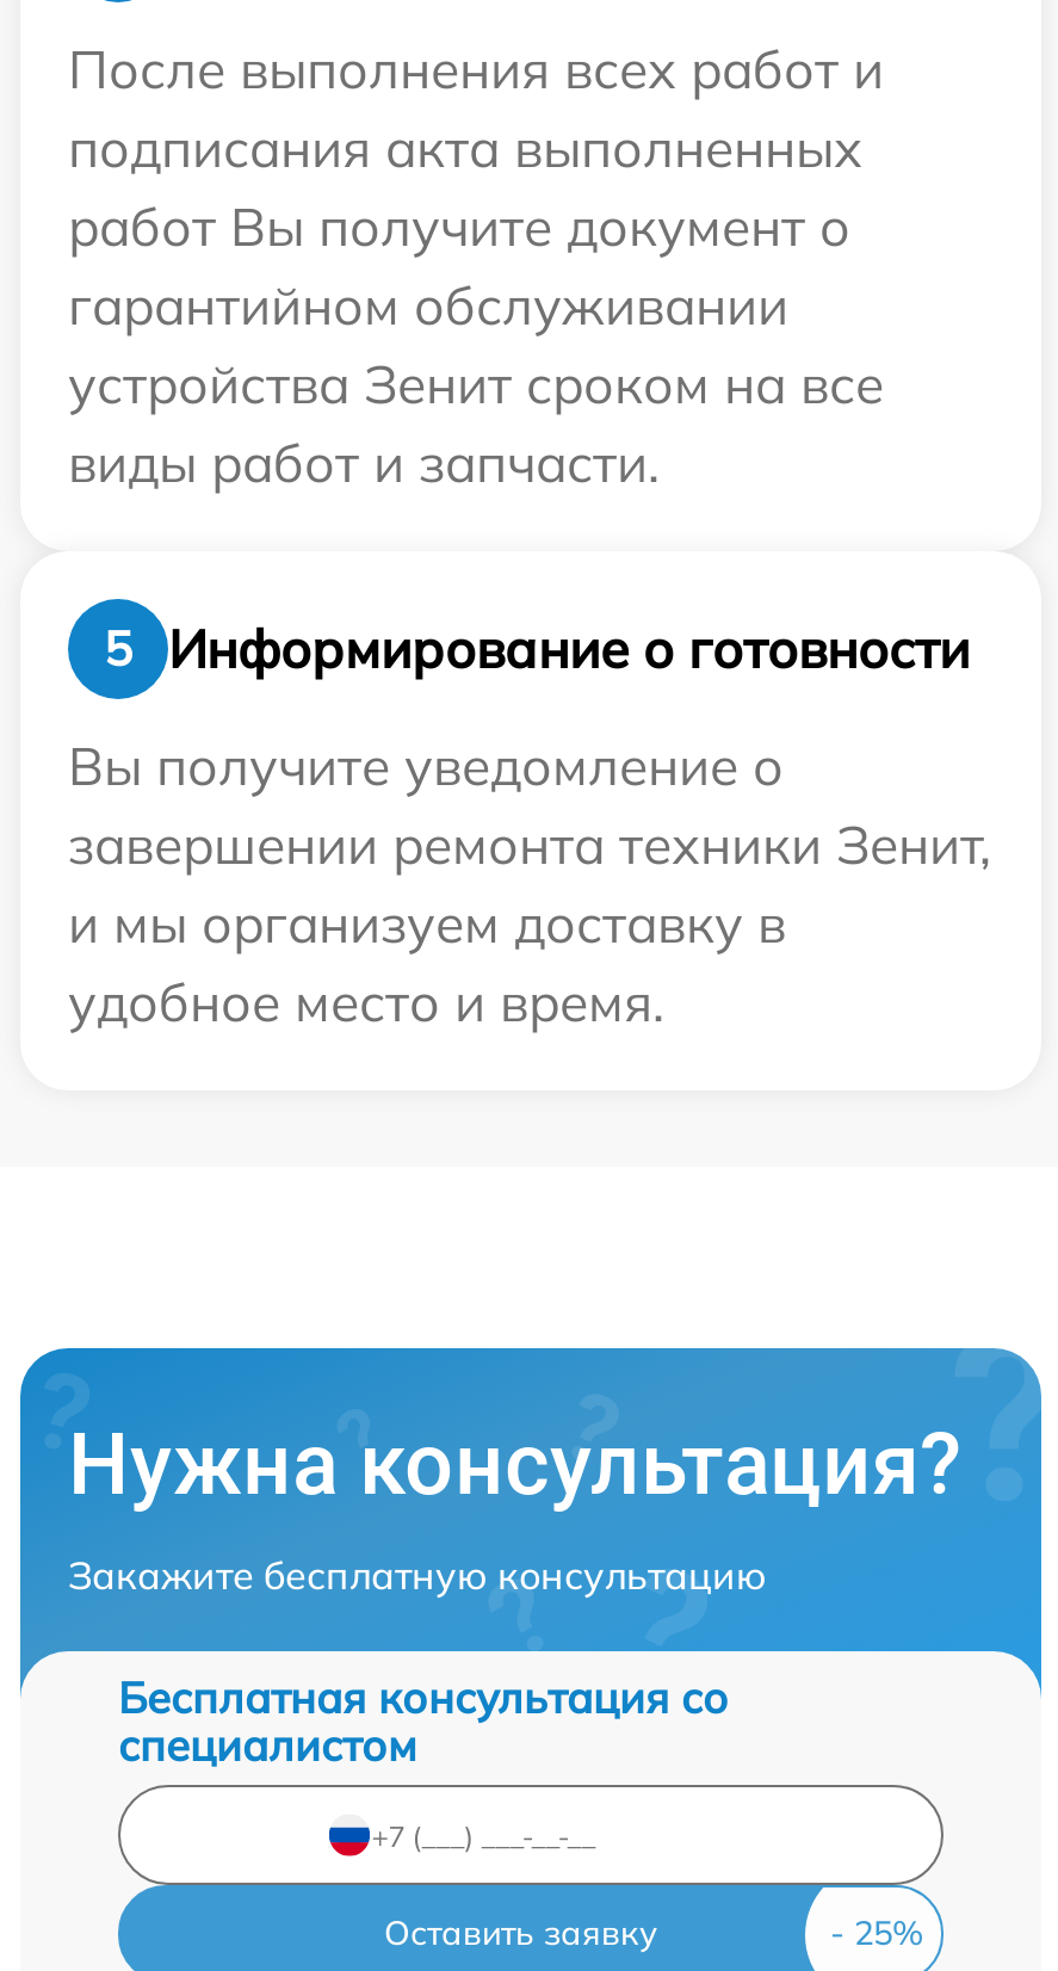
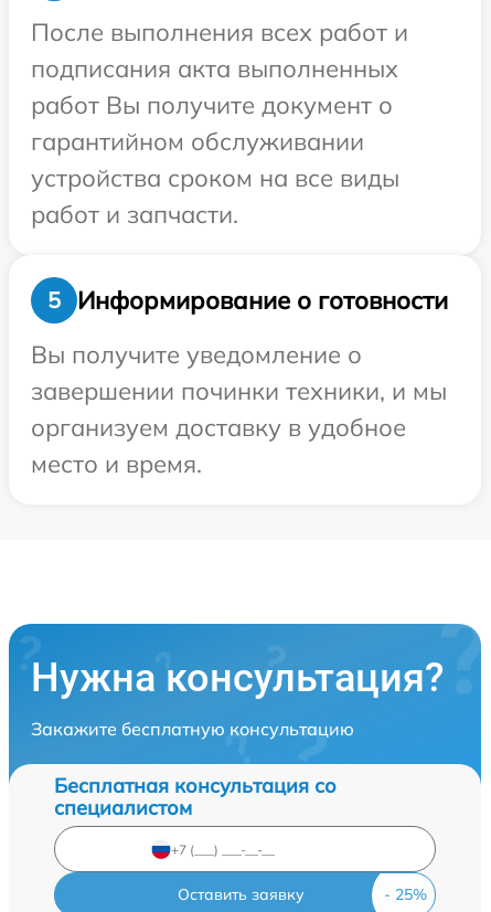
[68,351,884,497] устройства Зенит сроком на все | виды работ и запчасти. -> [31,163,399,230] устройства сроком на все виды | работ и запчасти.
[68,812,991,1036] завершении ремонта техники Зенит, | и мы организуем доставку в | удобное место и время. -> [31,376,447,480] завершении починки техники, и мы | организуем доставку в удобное | место и время.

